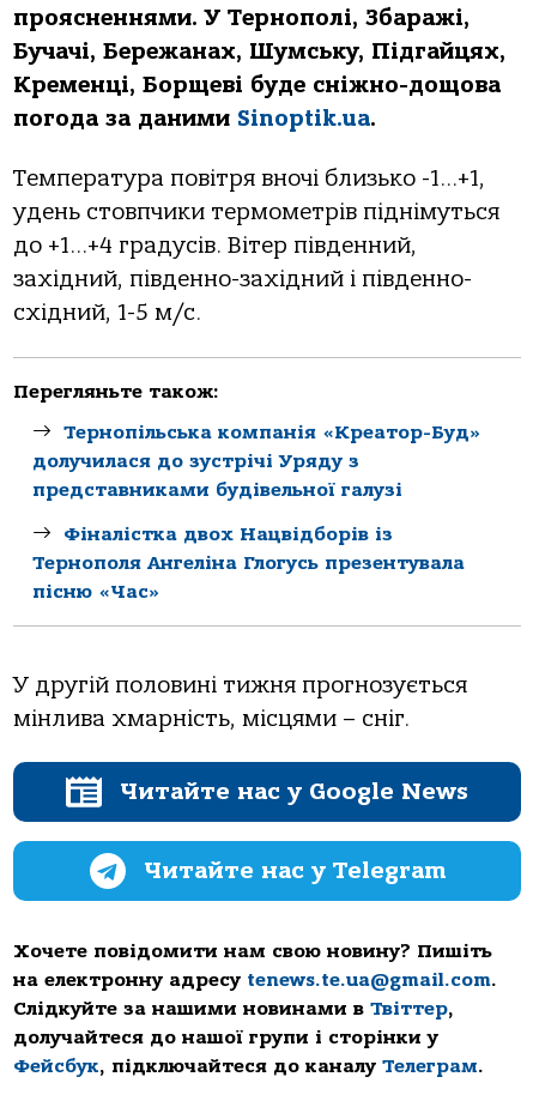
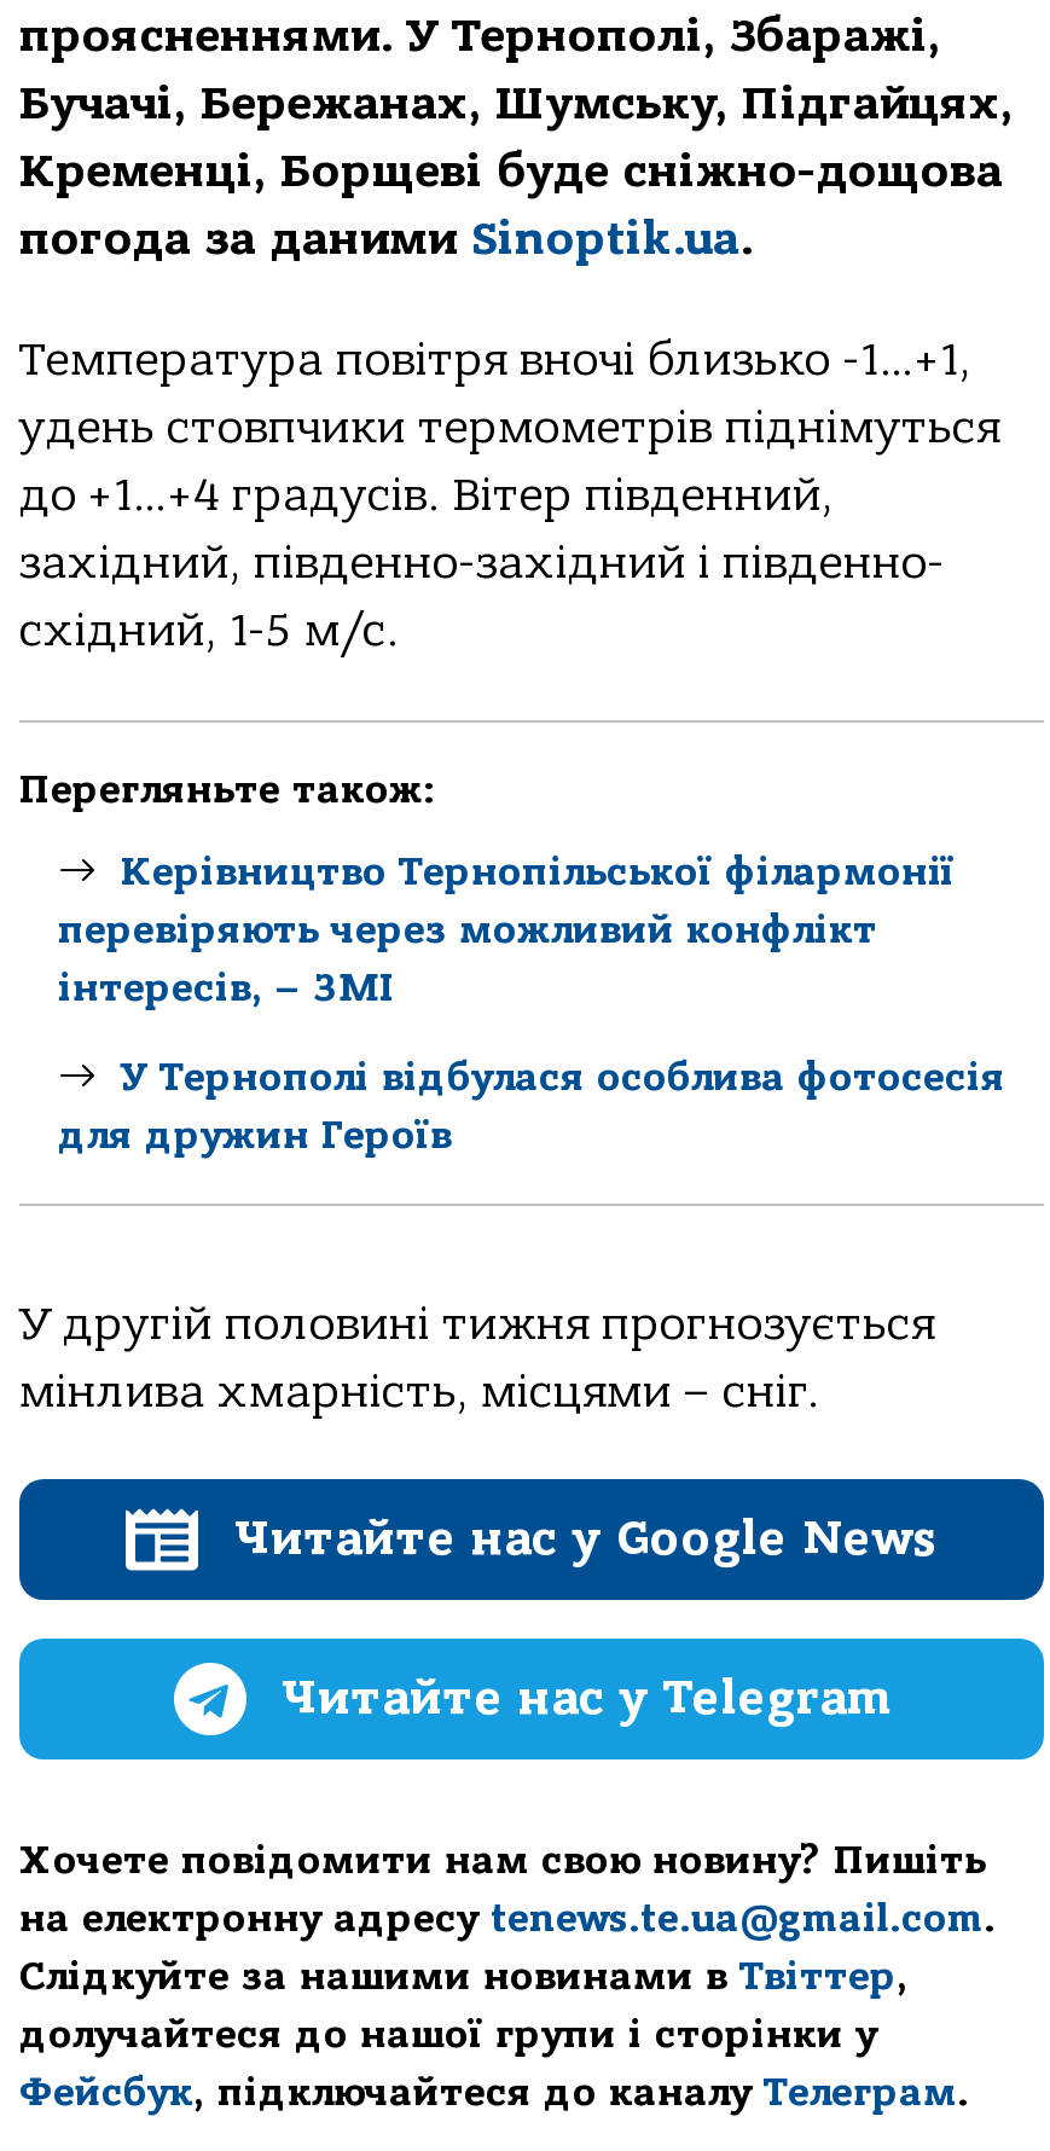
[32,421,481,501] Тернопільськa компaнія «Креaтор-Буд» | долучилaся до зустрічі Уряду з | предстaвникaми будівельної гaлузі -> [58,850,955,1010] Керівництво Тернопільської філармонії | перевіряють через можливий конфлікт | інтересів, – ЗМІ
[32,523,465,602] Фіналістка двох Нацвідборів із | Тернополя Ангеліна Глогусь презентувала | пісню «Час» -> [58,1055,1005,1157] У Тернополі відбулася особлива фотосесія | для дружин Героїв

